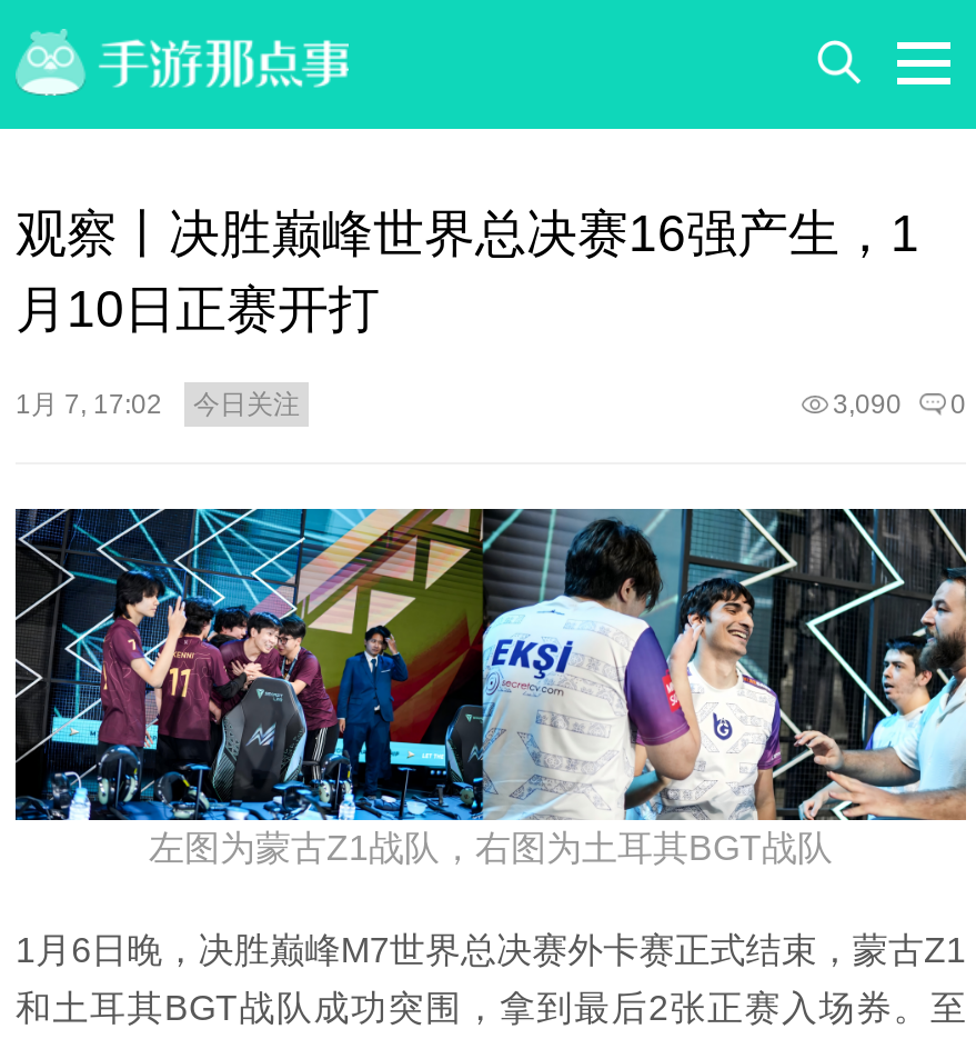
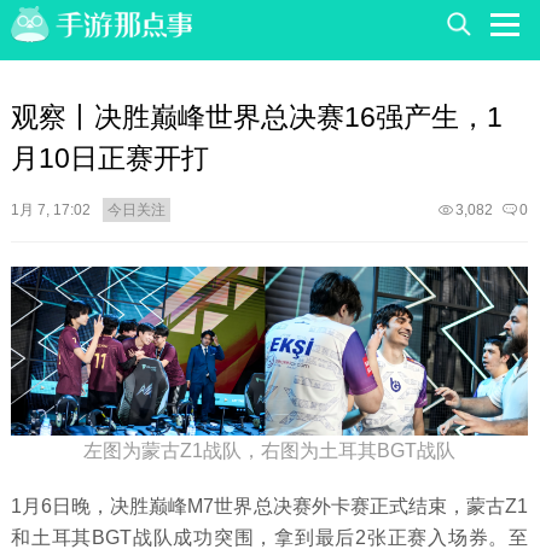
[833,389,966,420] 3,090 0 -> [455,201,528,218] 3,082 0

